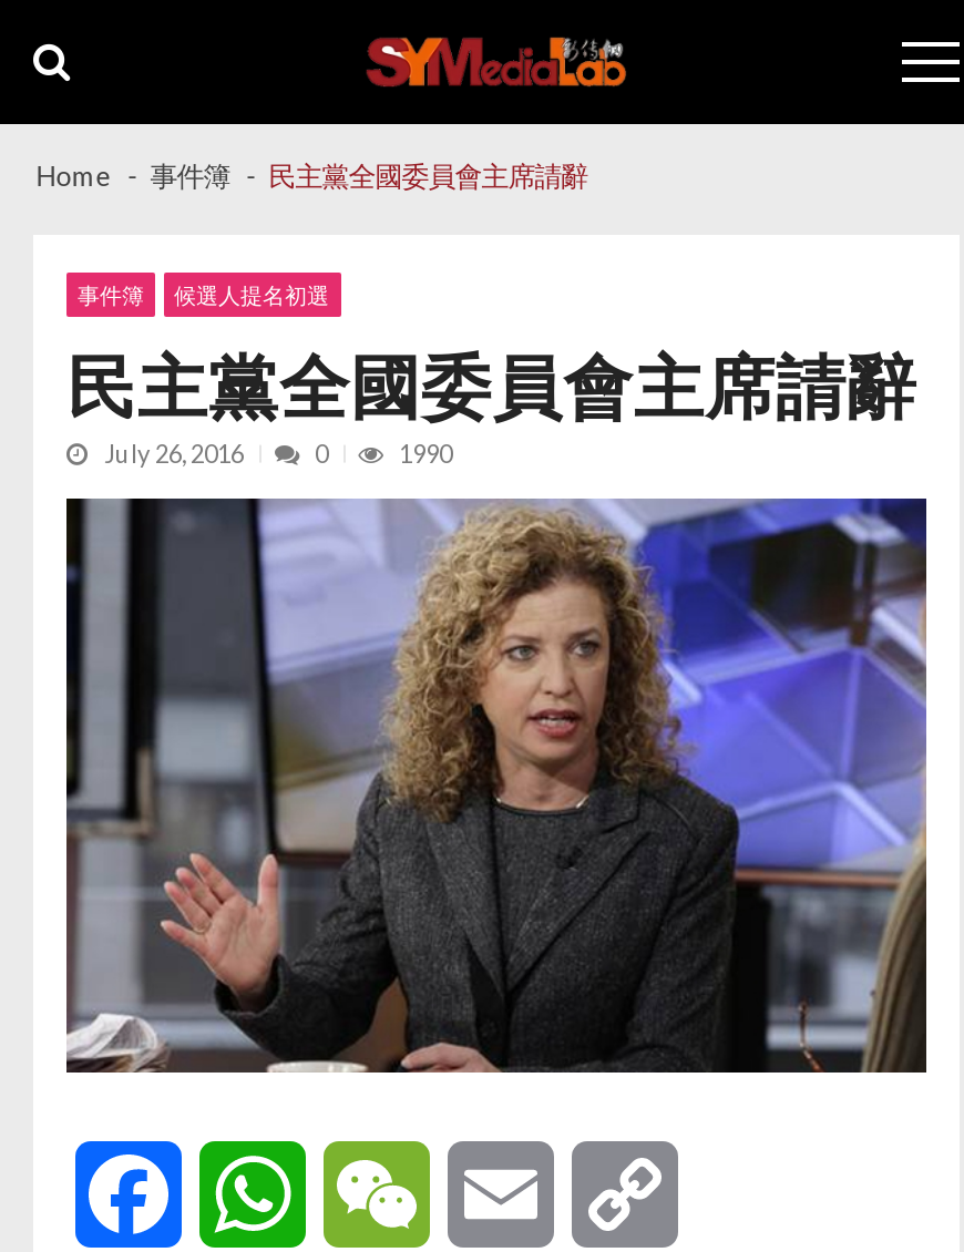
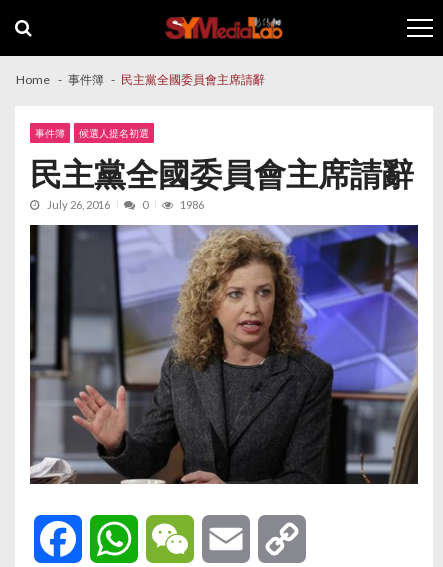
[399,440,452,469] 1990 -> [180,198,204,211] 1986

